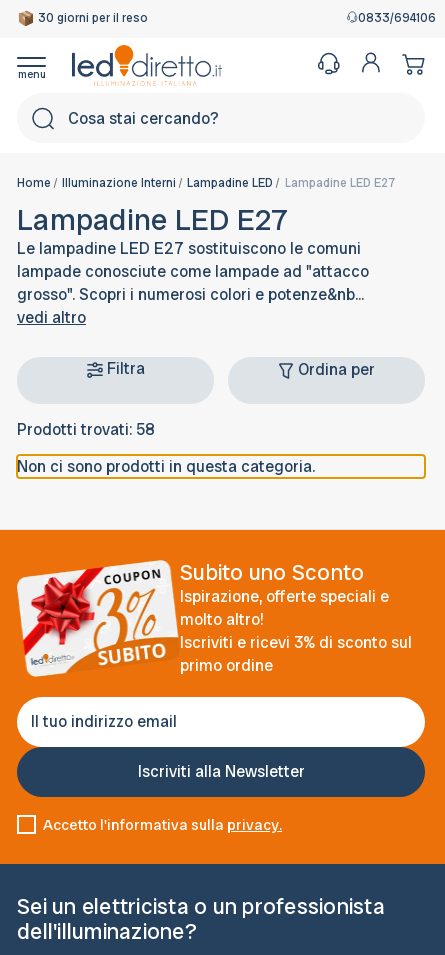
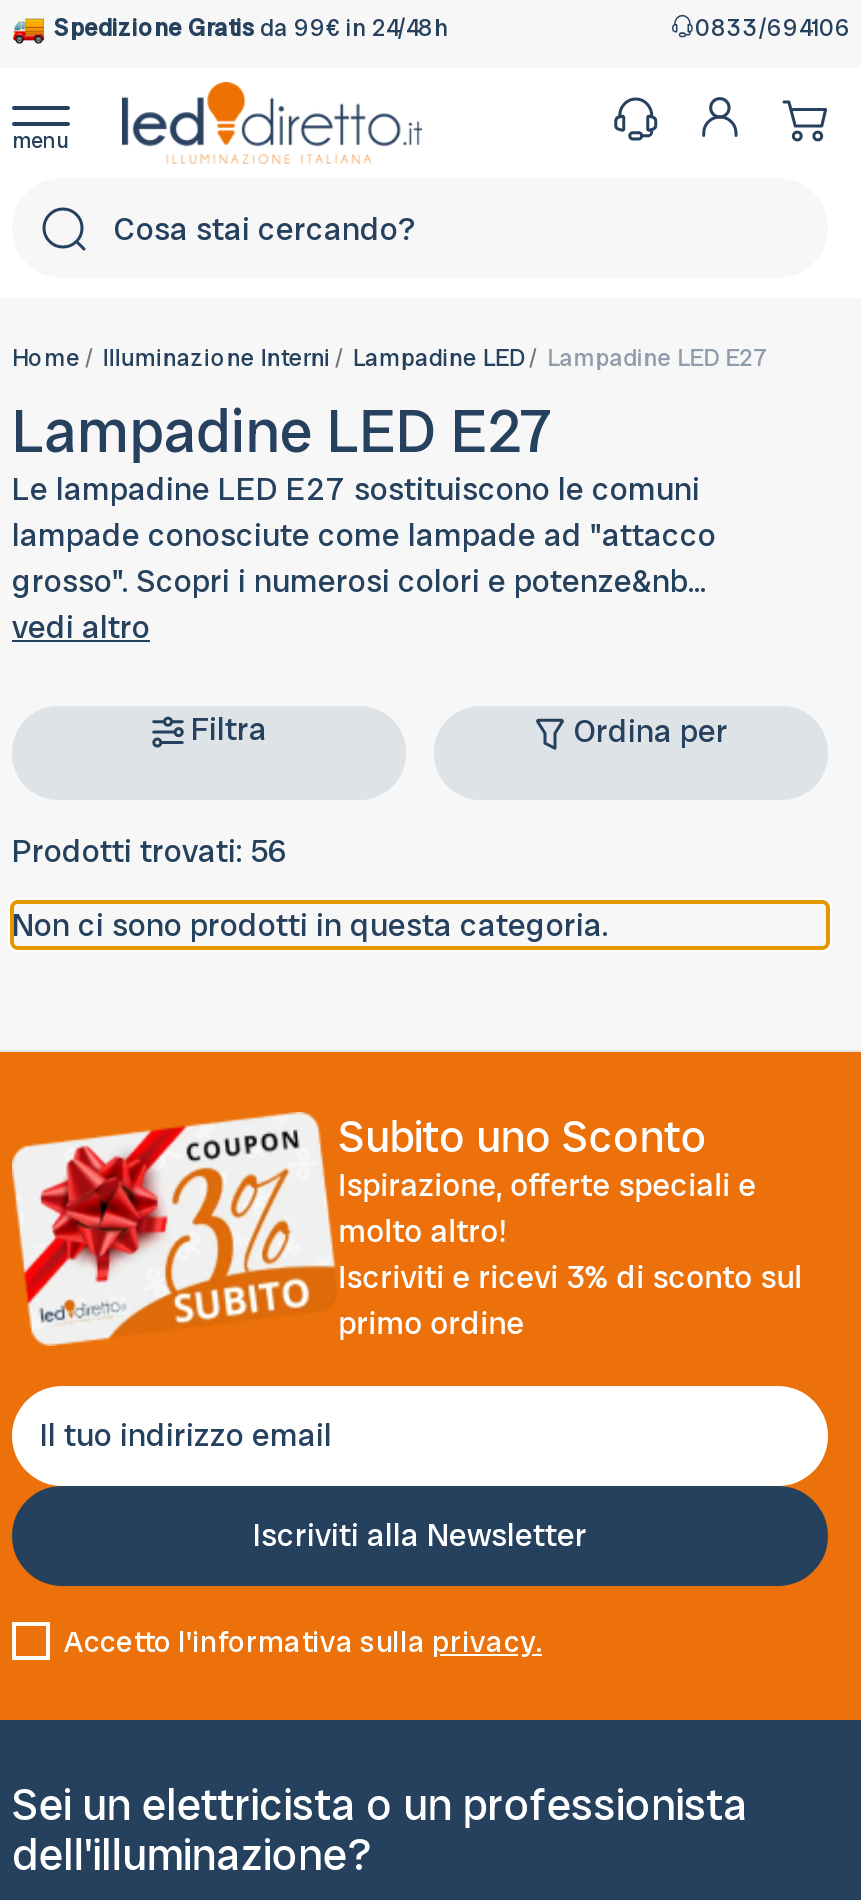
[38,9,148,25] 30 giorni per il reso -> [54,11,448,43] Spedizione Gratis da 99€ in 24/48h
[17,419,155,440] Prodotti trovati: 58 -> [12,830,288,872] Prodotti trovati: 56

